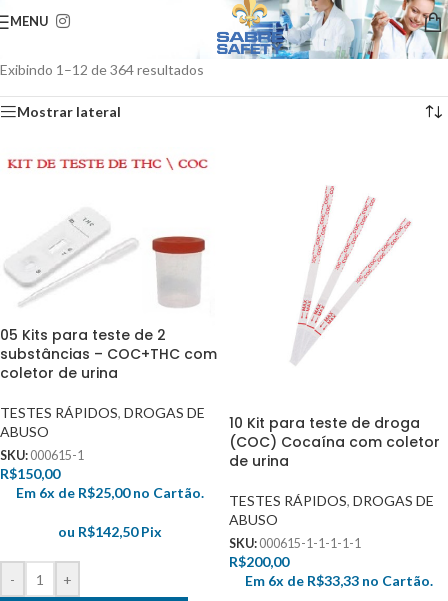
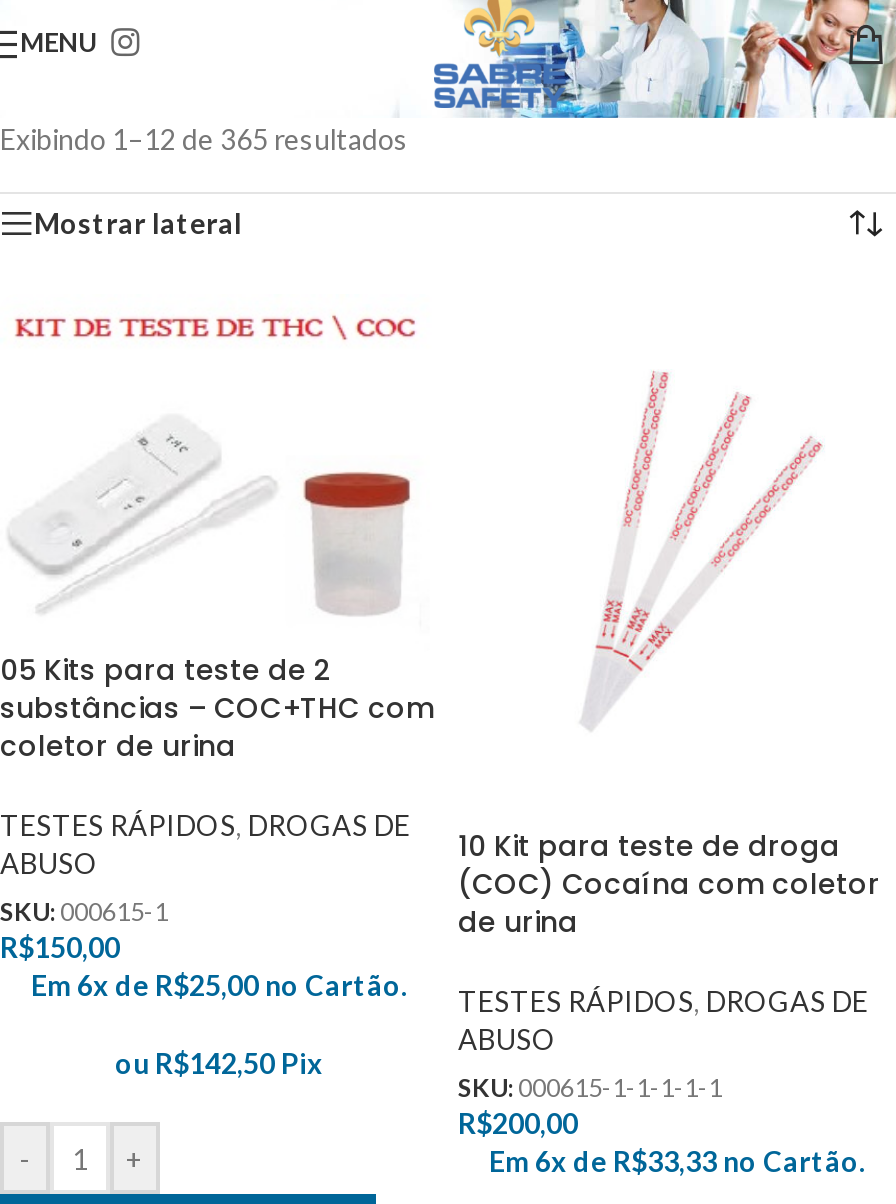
[0,61,204,78] Exibindo 1–12 de 364 resultados -> [0,122,408,156] Exibindo 1–12 de 365 resultados

